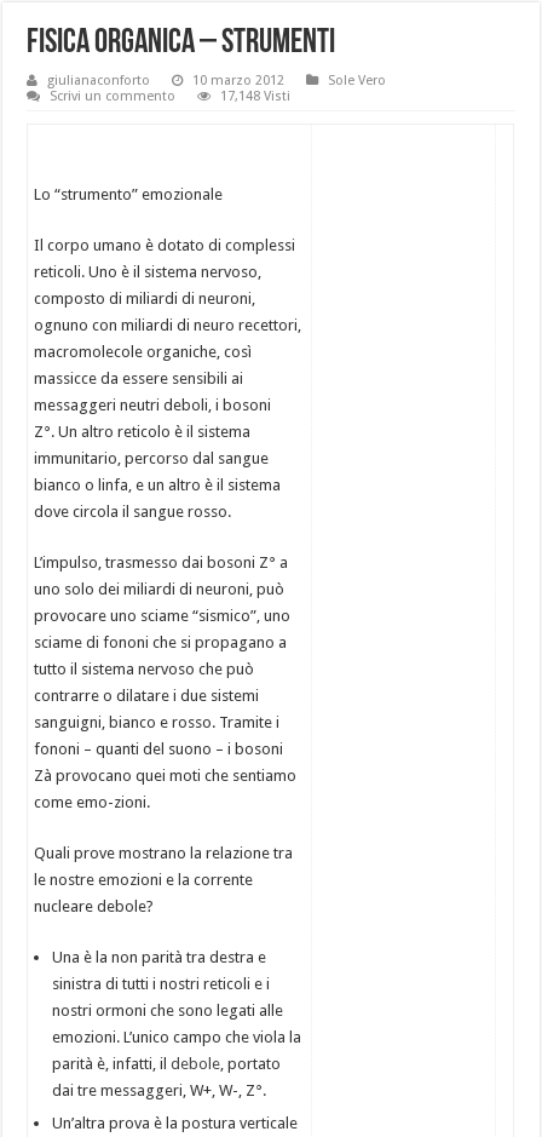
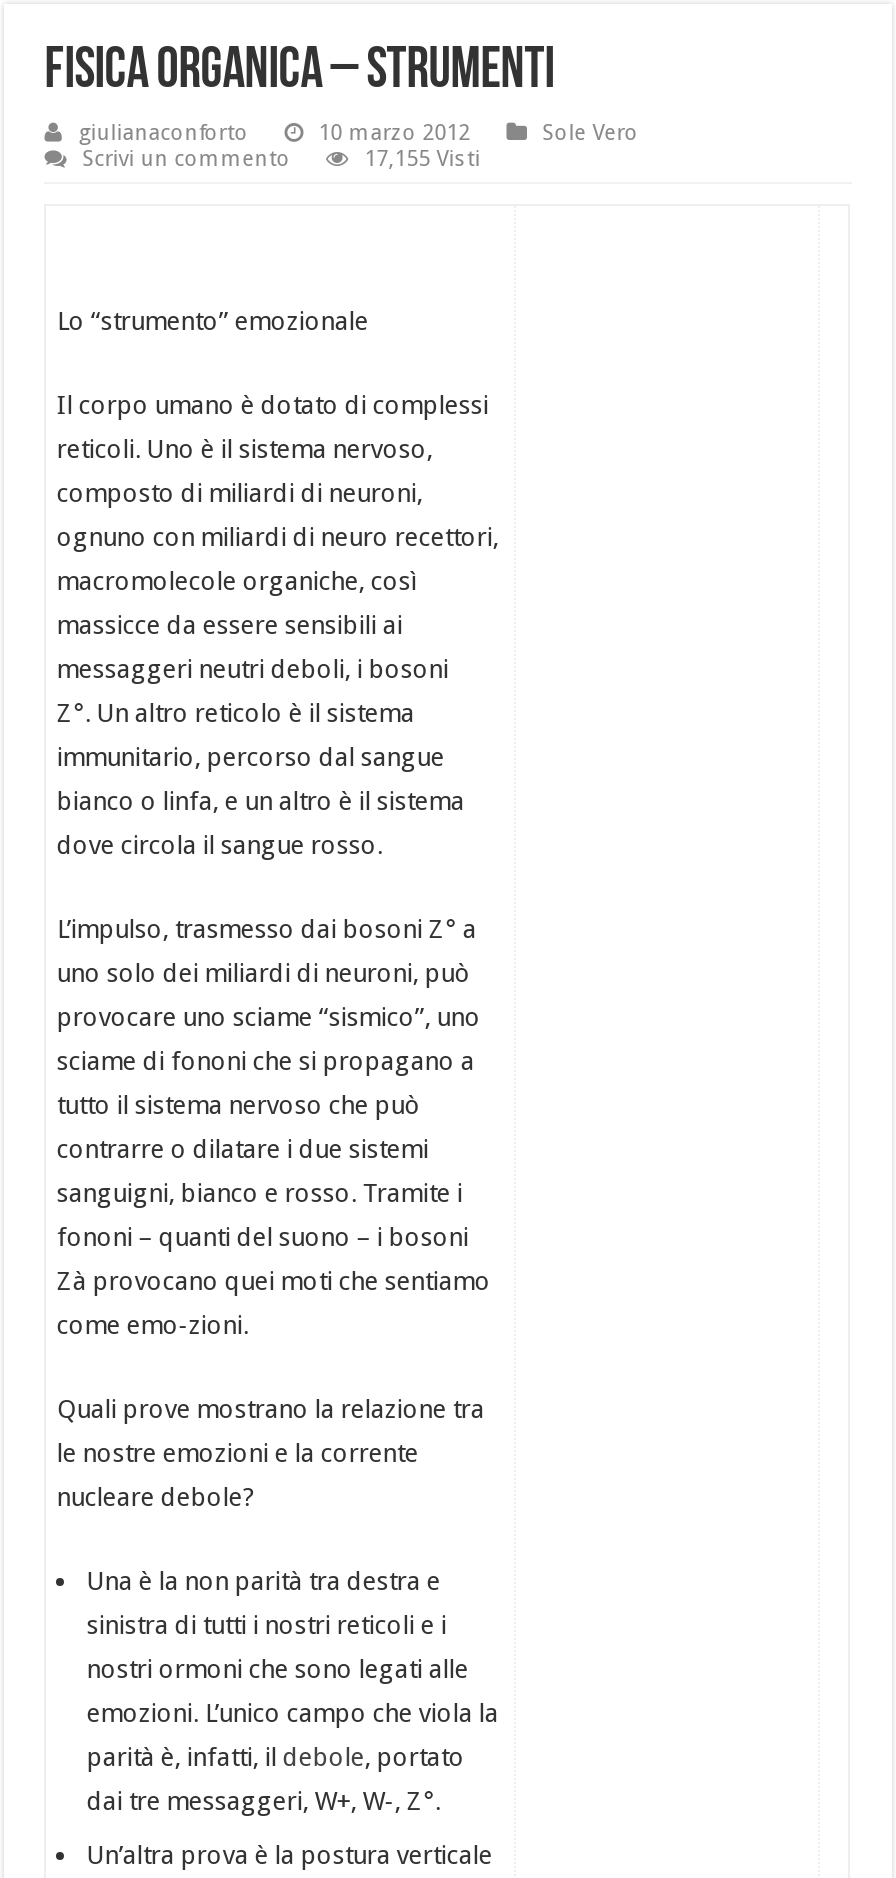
[220,88,291,104] 17,148 Visti -> [364,145,480,171] 17,155 Visti

